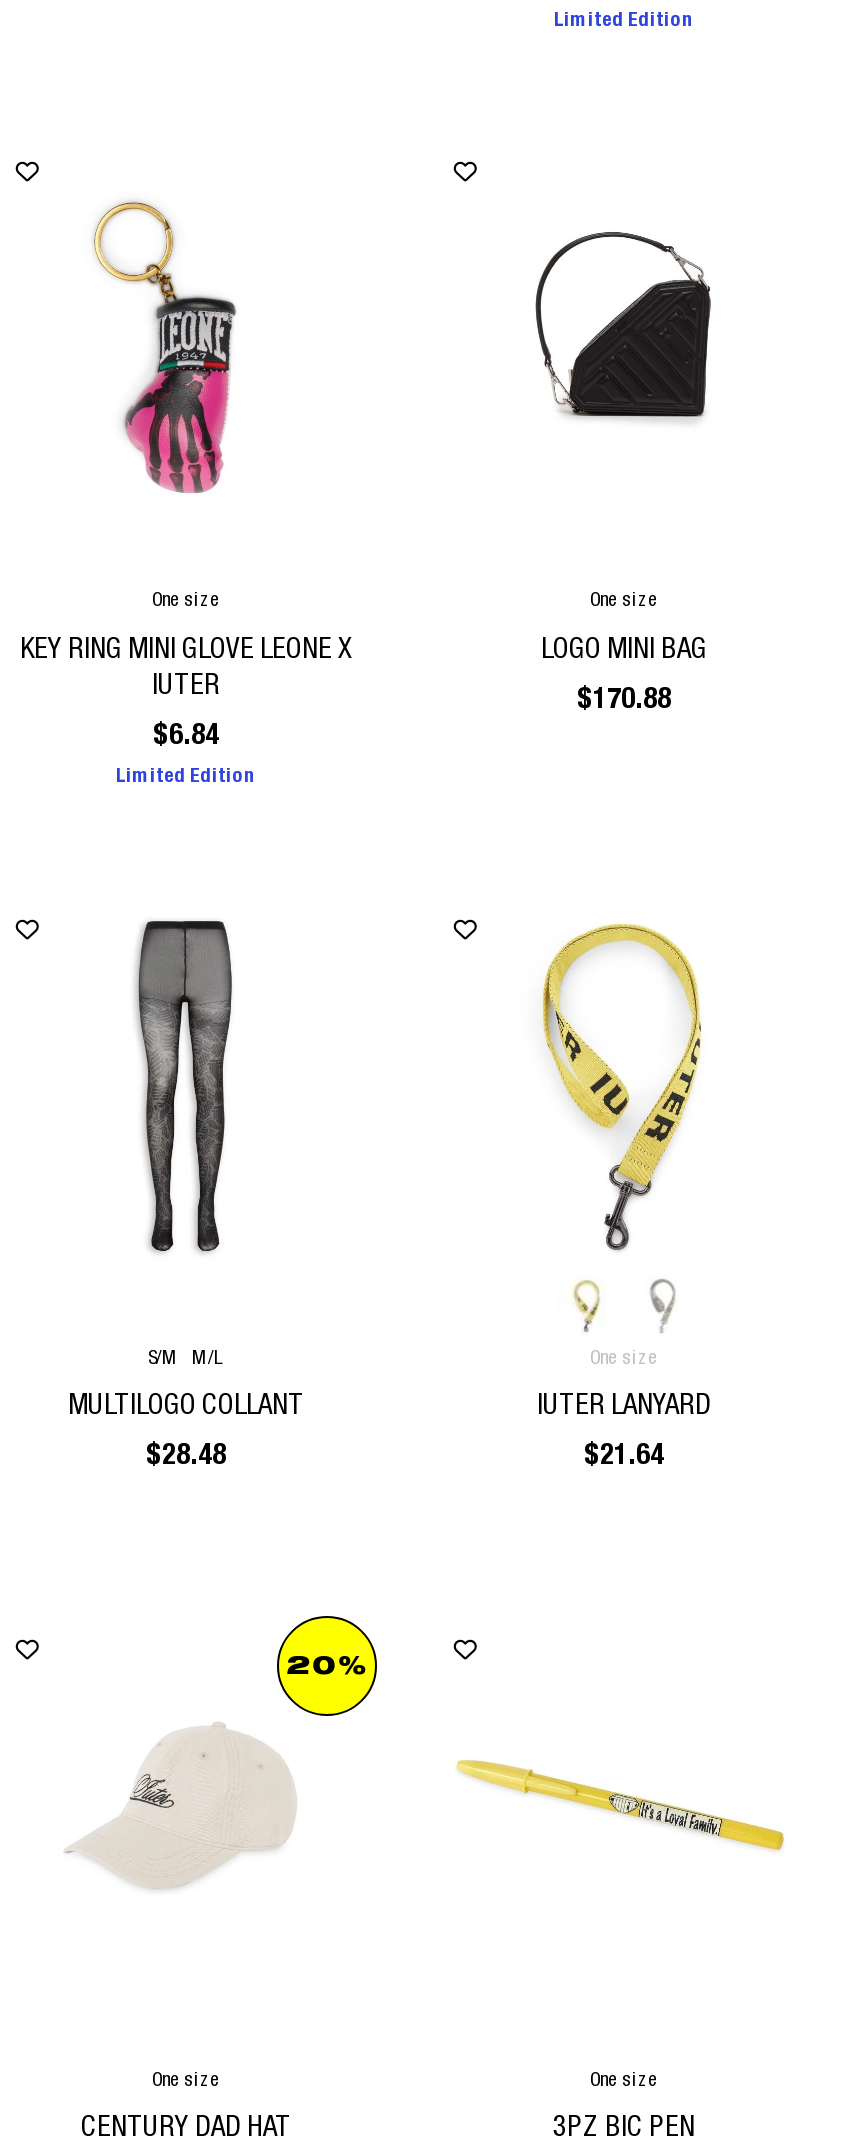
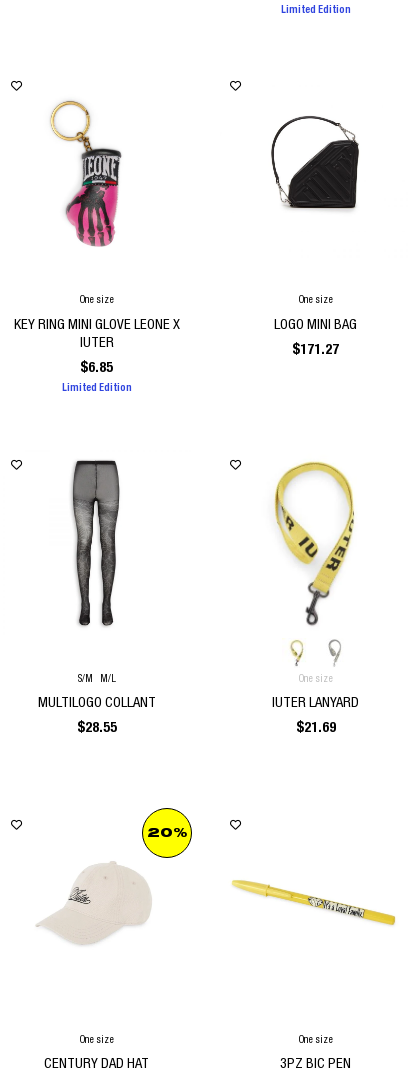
[577,679,671,713] $170.88 -> [292,340,339,357] $171.27
[153,715,219,749] $6.84 -> [80,358,113,375] $6.85
[146,1437,226,1471] $28.48 -> [76,718,116,735] $28.55
[584,1437,664,1471] $21.64 -> [295,718,335,735] $21.69

